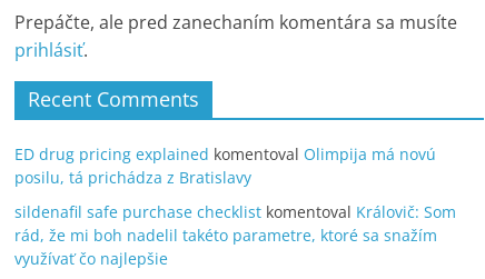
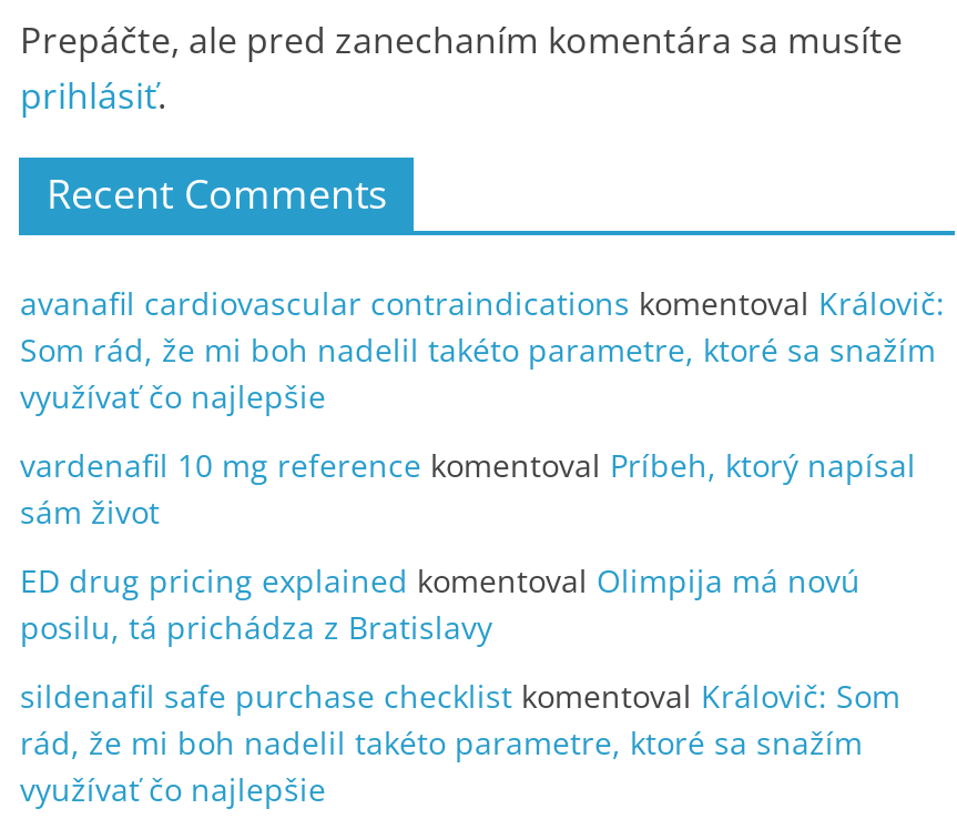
none -> [20,281,945,532] avanafil cardiovascular contraindications komentoval Královič: | Som rád, že mi boh nadelil takéto parametre, ktoré sa snažím | využívať čo najlepšie | vardenafil 10 mg reference komentoval Príbeh, ktorý napísal | sám život

